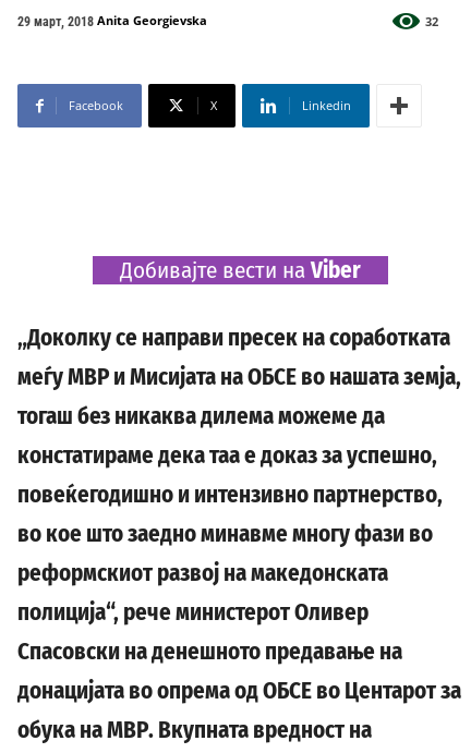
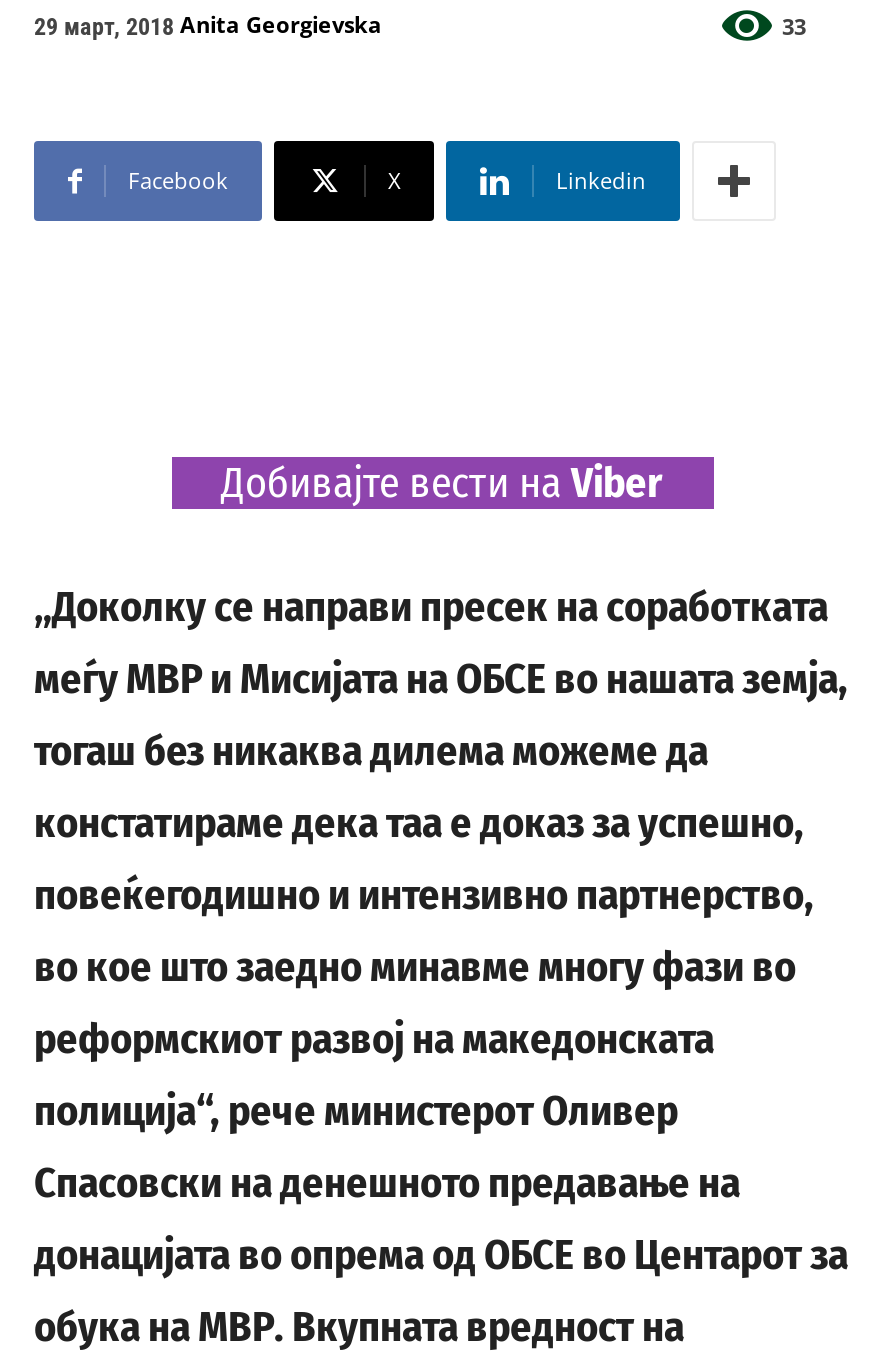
[425,13,438,30] 32 -> [782,11,806,41] 33

